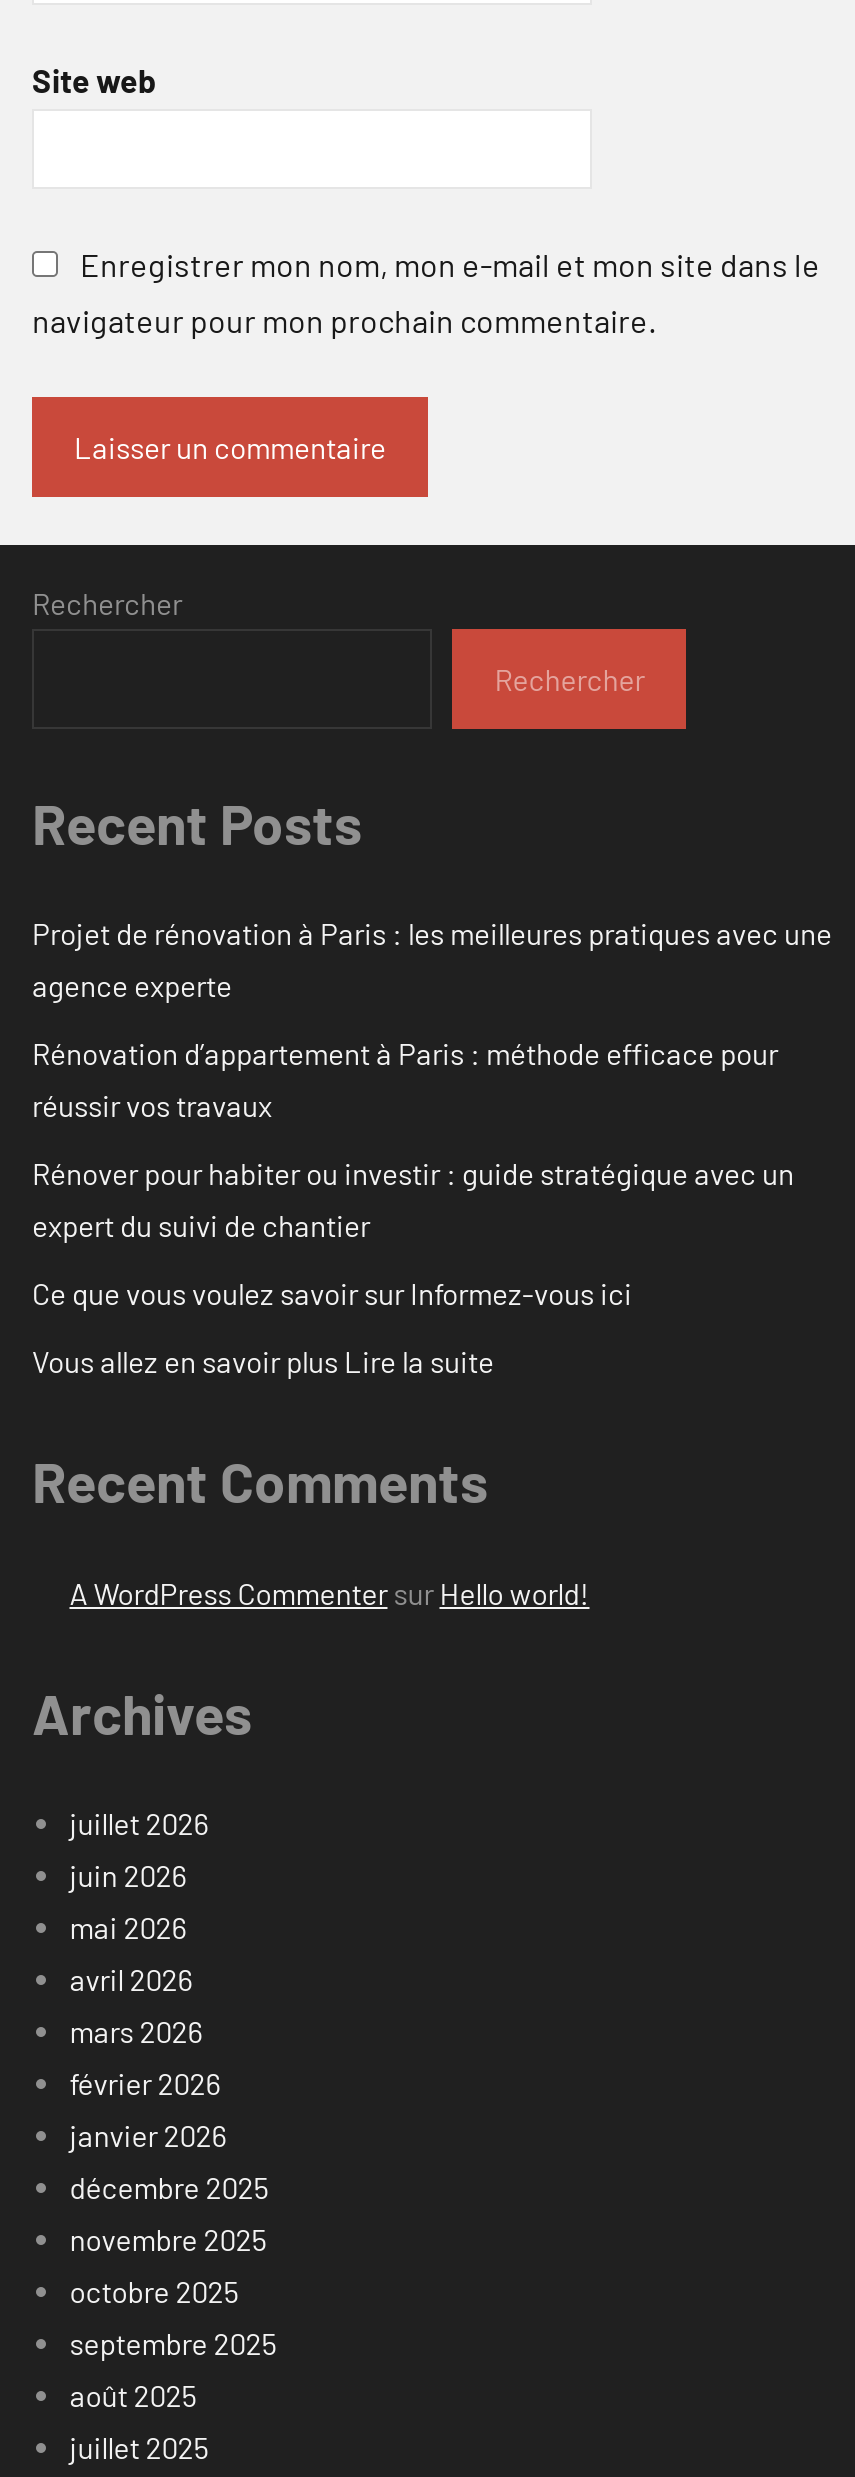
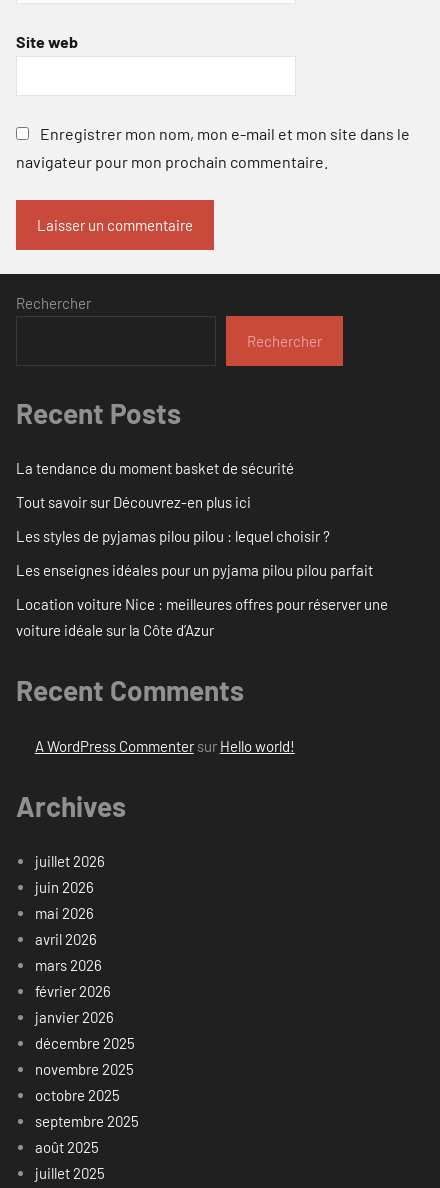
[32,916,832,1004] Projet de rénovation à Paris : les meilleures pratiques avec une | agence experte -> [16,459,294,477] La tendance du moment basket de sécurité
[32,1036,778,1124] Rénovation d’appartement à Paris : méthode efficace pour | réussir vos travaux -> [16,493,251,511] Tout savoir sur Découvrez-en plus ici
[32,1156,794,1244] Rénover pour habiter ou investir : guide stratégique avec un | expert du suivi de chantier -> [16,527,330,545] Les styles de pyjamas pilou pilou : lequel choisir ?
[32,1276,632,1312] Ce que vous voulez savoir sur Informez-vous ici -> [16,561,373,579] Les enseignes idéales pour un pyjama pilou pilou parfait
[32,1344,494,1380] Vous allez en savoir plus Lire la suite -> [16,595,388,639] Location voiture Nice : meilleures offres pour réserver une | voiture idéale sur la Côte d’Azur

